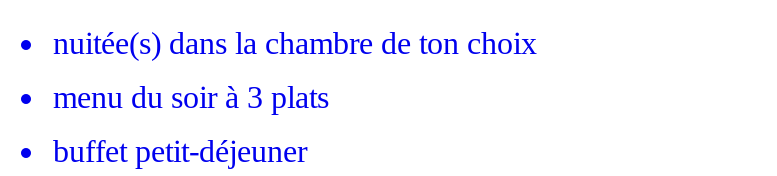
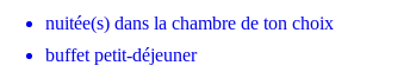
[53,79,329,113] menu du soir à 3 plats -> none

